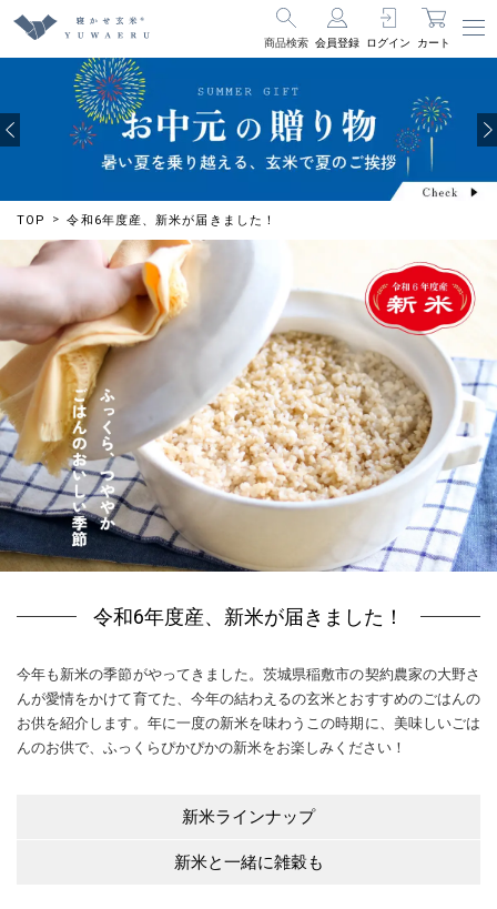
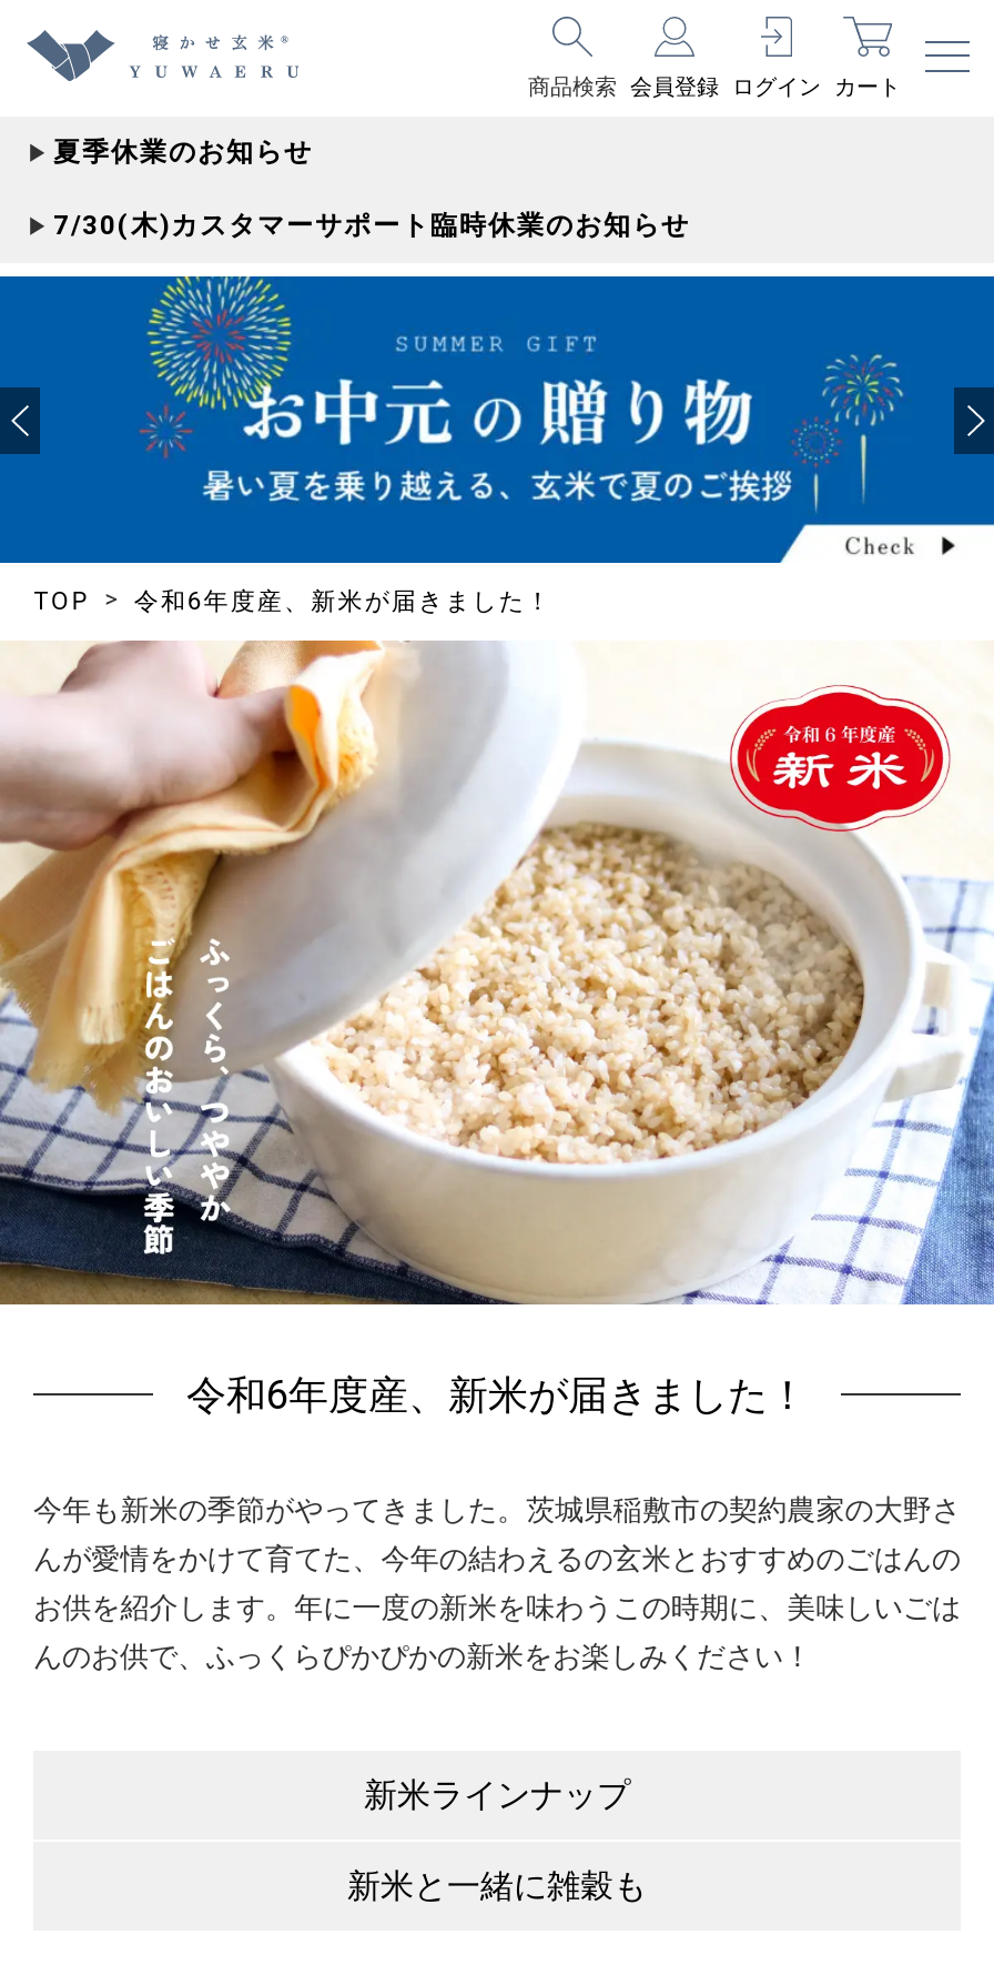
none -> [53,137,690,241] 夏季休業のお知らせ | 7/30(木)カスタマーサポート臨時休業のお知らせ

